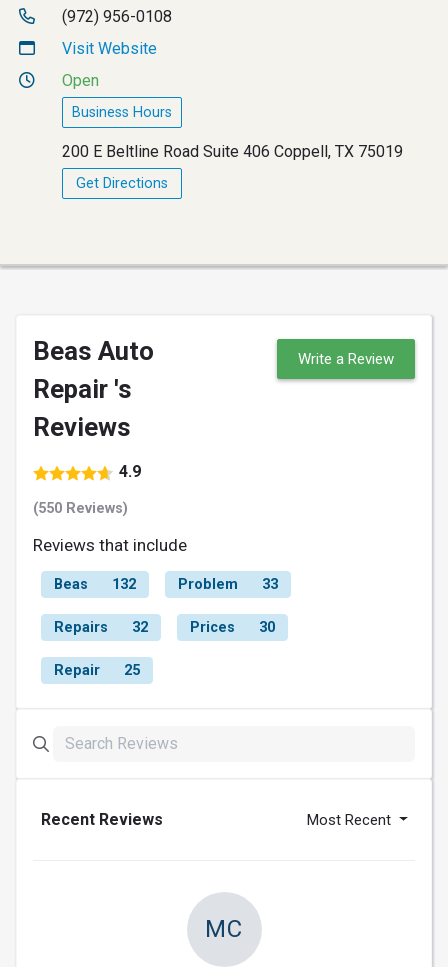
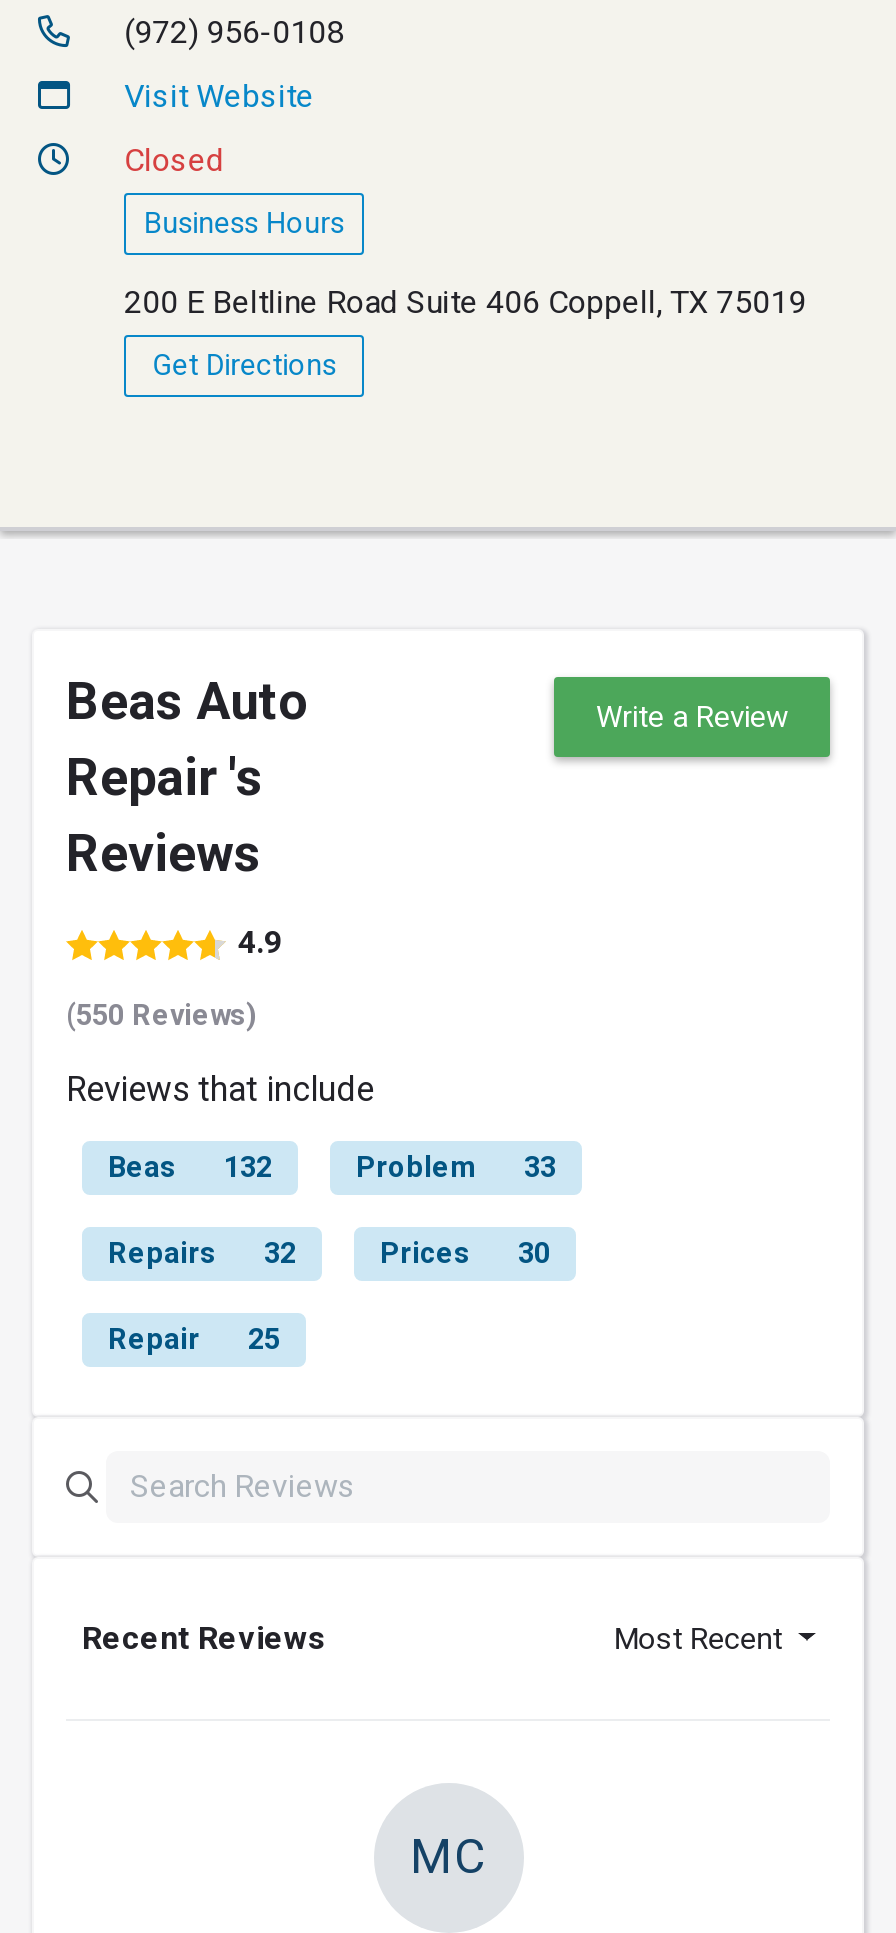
[62,71,99,90] Open -> [124,141,224,179] Closed

